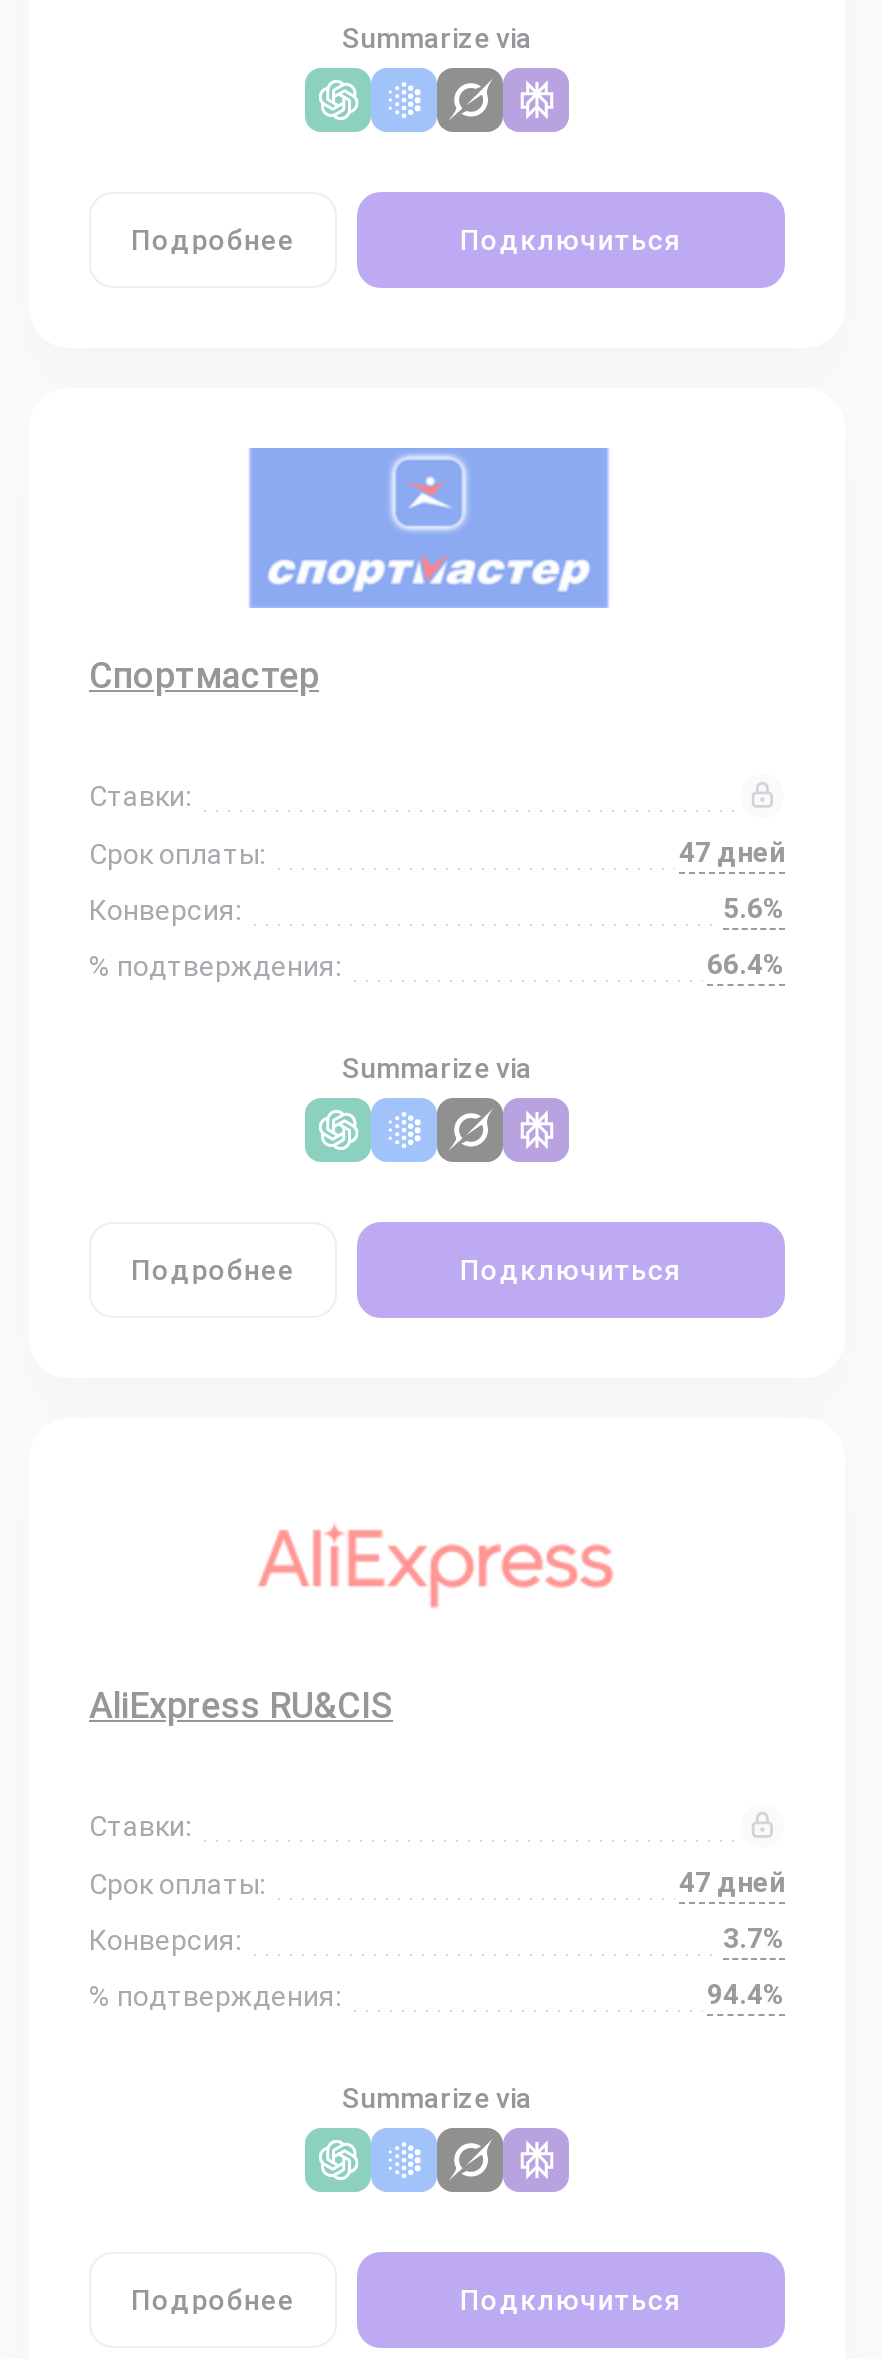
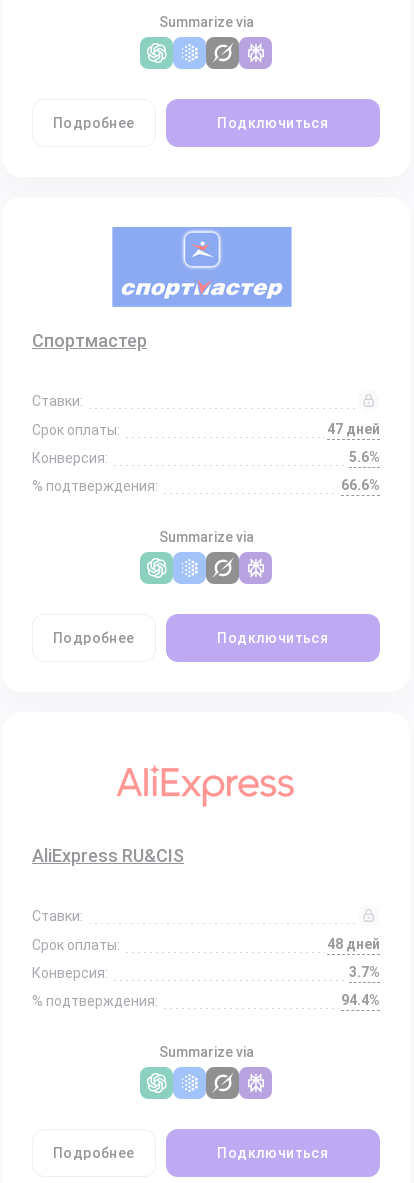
[707,948,785,980] 66.4% -> [341,477,380,493] 66.6%
[679,1866,785,1898] 47 дней -> [327,936,380,952] 48 дней

